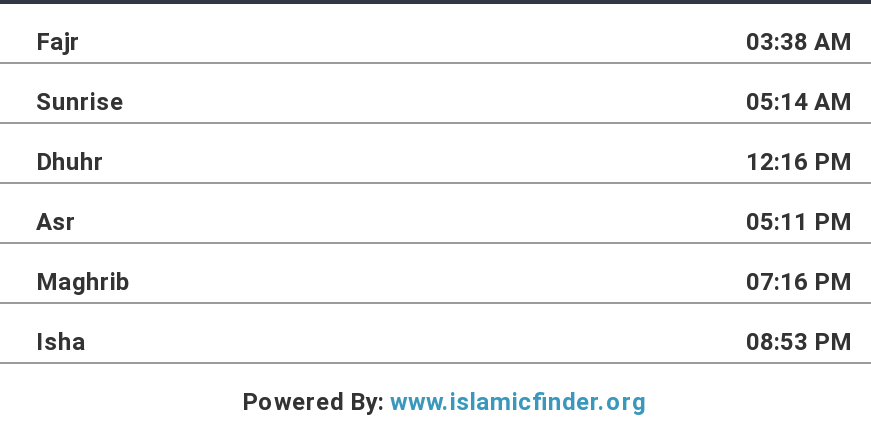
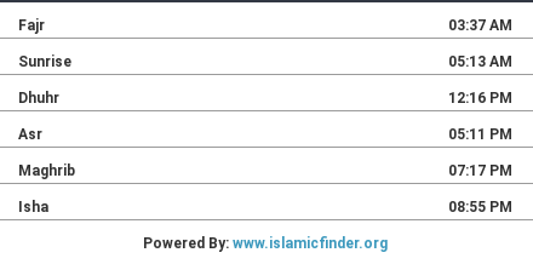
[746,28,852,56] 03:38 AM -> [448,17,512,34] 03:37 AM
[746,88,852,116] 05:14 AM -> [448,53,512,70] 05:13 AM
[746,268,852,296] 07:16 PM -> [448,162,512,179] 07:17 PM
[746,328,852,356] 08:53 PM -> [448,199,512,216] 08:55 PM

